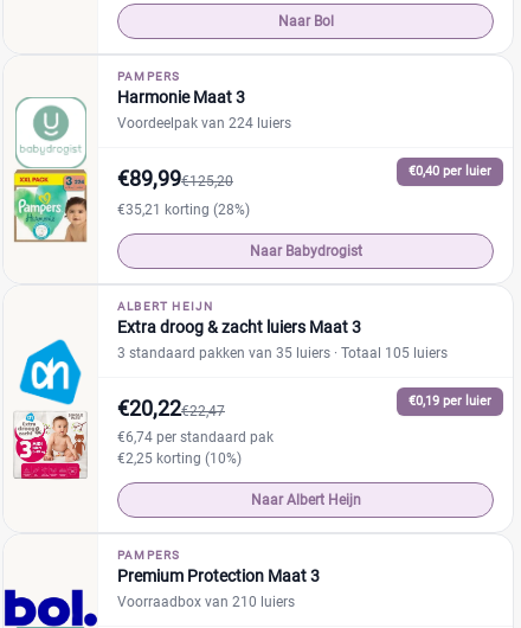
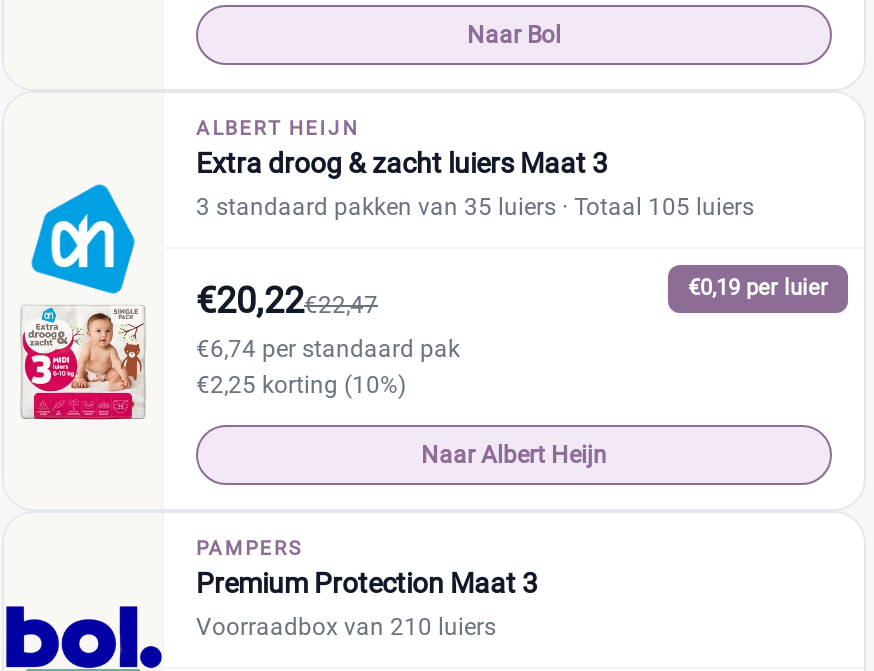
[13,70,491,259] [image] | PAMPERS | Harmonie Maat 3 | Voordeelpak van 224 luiers | €0,40 per luier | €89,99€125,20 | €35,21 korting (28%) | Naar Babydrogist -> none

